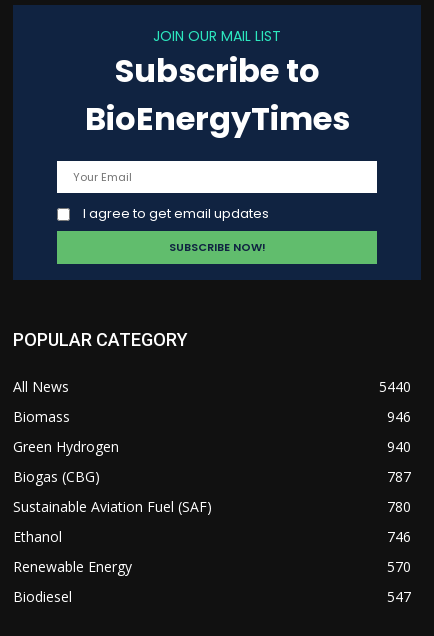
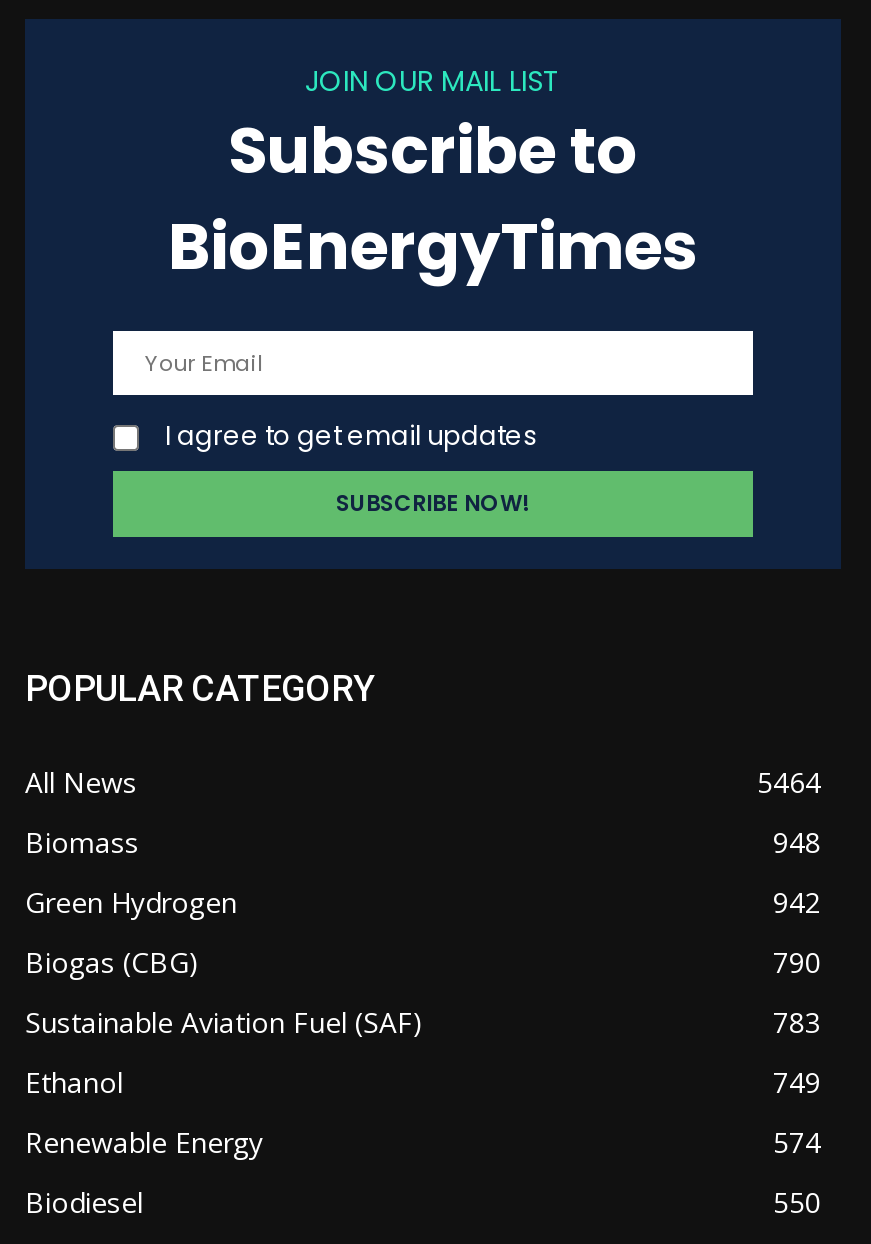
[379,377,411,396] 5440 -> [757,763,821,801] 5464
[387,407,411,426] 946 -> [773,823,821,861] 948
[387,437,411,456] 940 -> [773,883,821,921] 942
[387,467,411,486] 787 -> [773,943,821,981] 790
[387,497,411,516] 780 -> [773,1003,821,1041] 783
[387,527,411,546] 746 -> [773,1063,821,1101] 749
[387,557,411,576] 570 -> [773,1123,821,1161] 574
[387,587,411,606] 547 -> [773,1183,821,1221] 550

